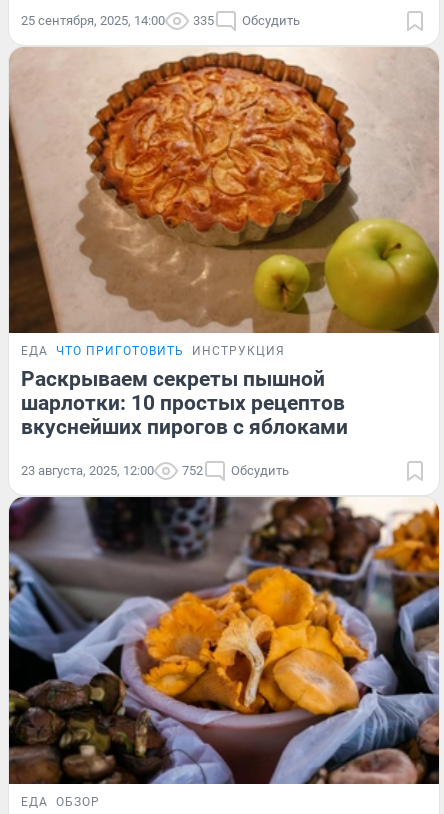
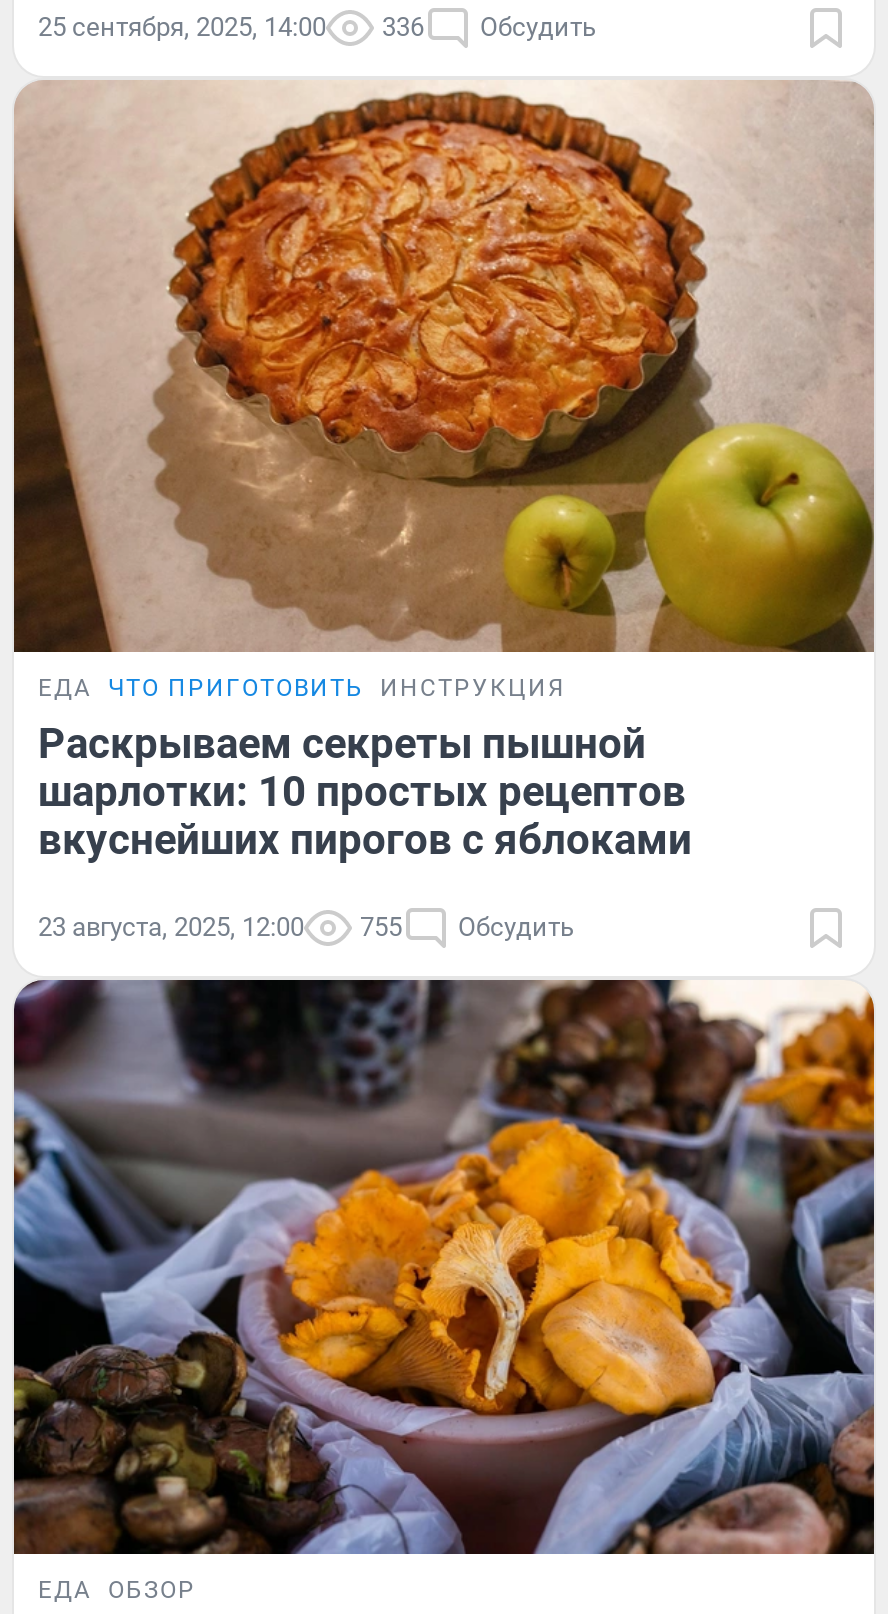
[21,13,300,28] 25 сентября, 2025, 14:00 335 Обсудить -> [38,11,596,41] 25 сентября, 2025, 14:00 336 Обсудить
[21,463,289,478] 23 августа, 2025, 12:00 752 Обсудить -> [38,913,574,943] 23 августа, 2025, 12:00 755 Обсудить

